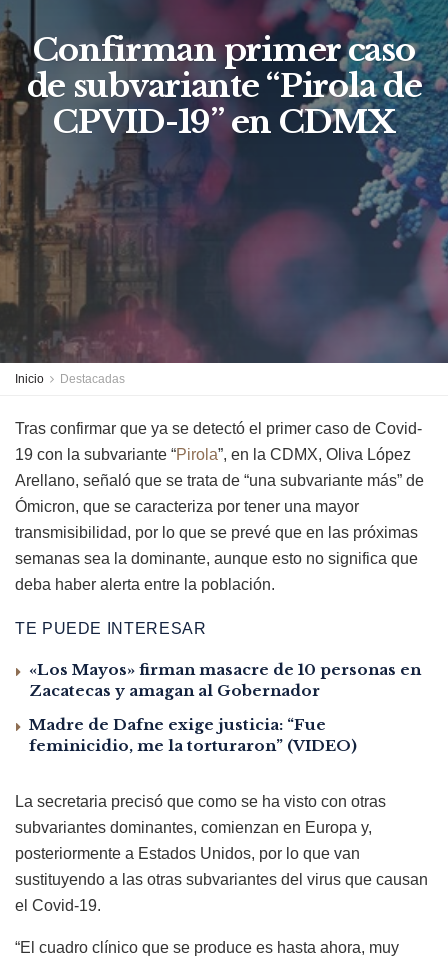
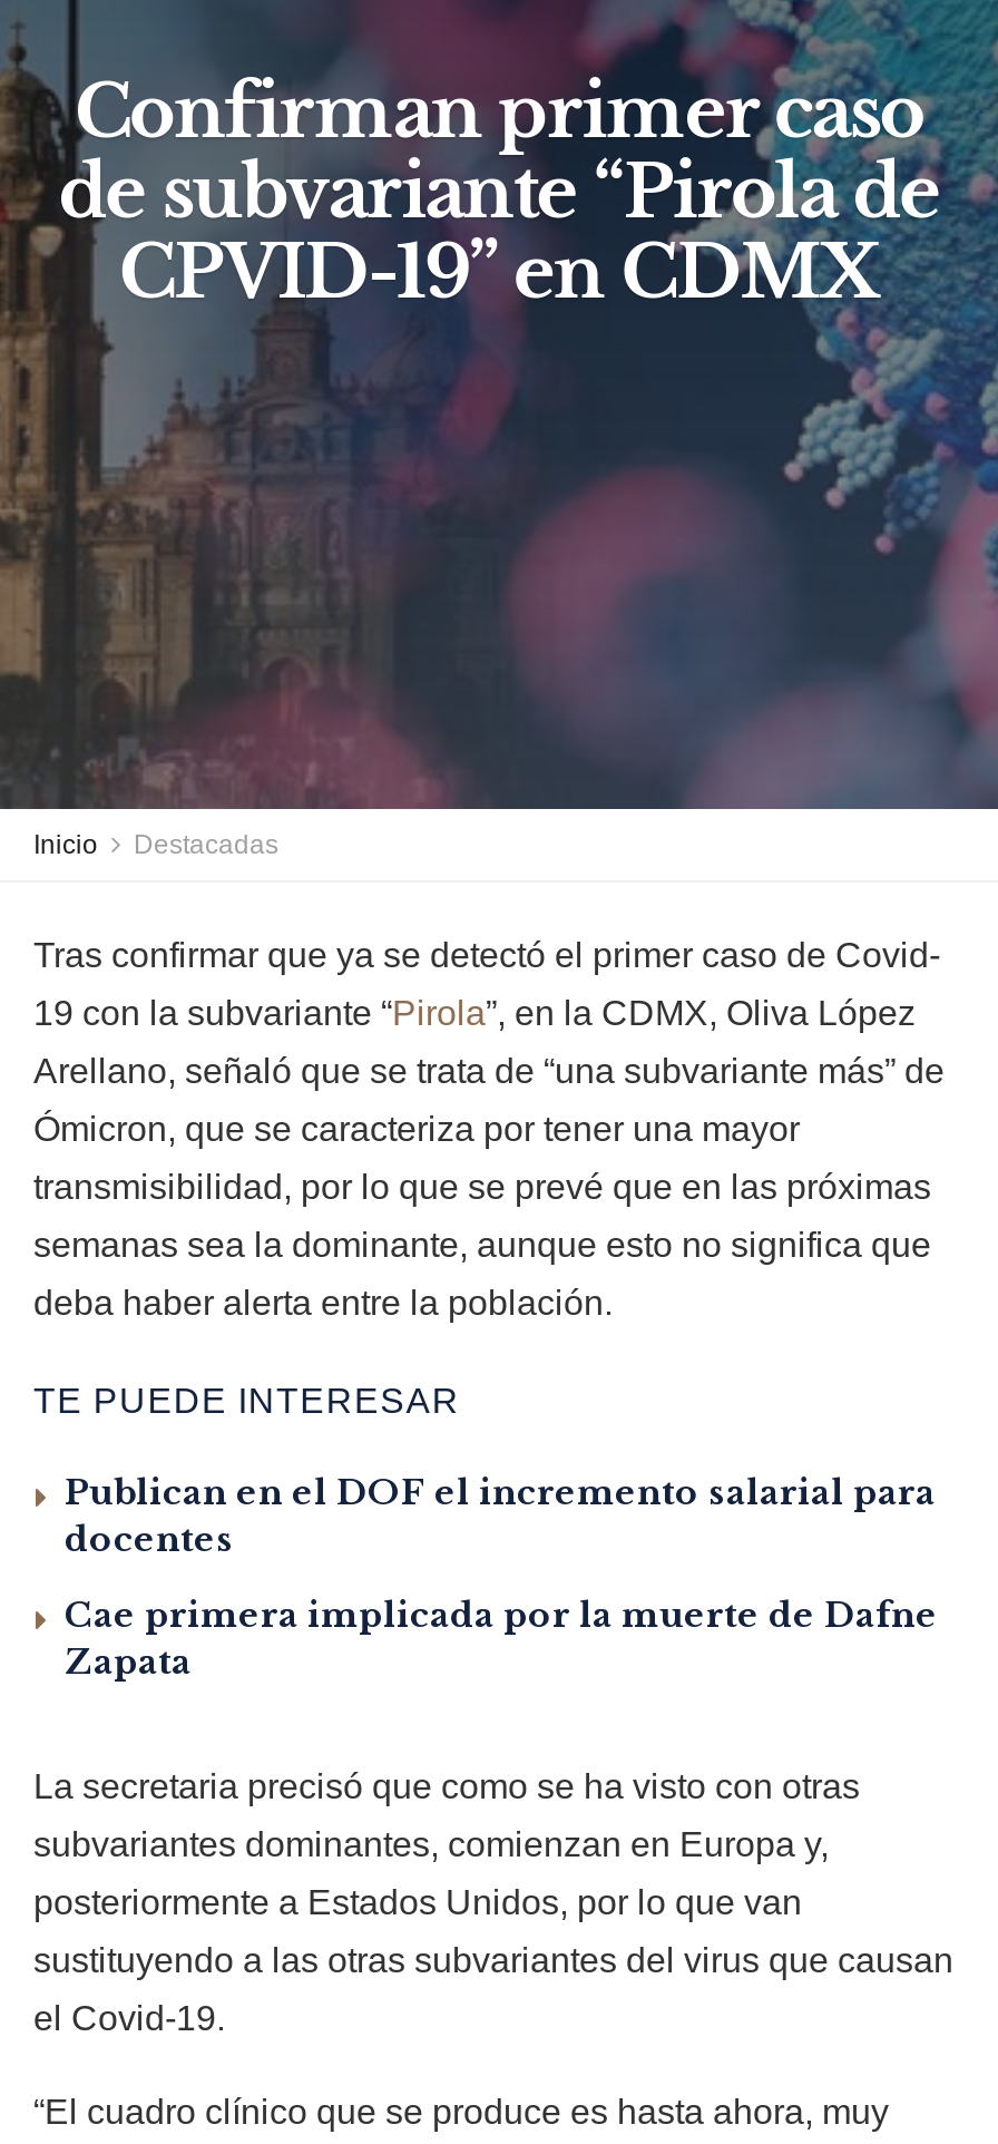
[29,660,421,700] «Los Mayos» firman masacre de 10 personas en | Zacatecas y amagan al Gobernador -> [65,1471,936,1560] Publican en el DOF el incremento salarial para | docentes
[29,715,357,755] Madre de Dafne exige justicia: “Fue | feminicidio, me la torturaron” (VIDEO) -> [65,1594,938,1683] Cae primera implicada por la muerte de Dafne | Zapata

